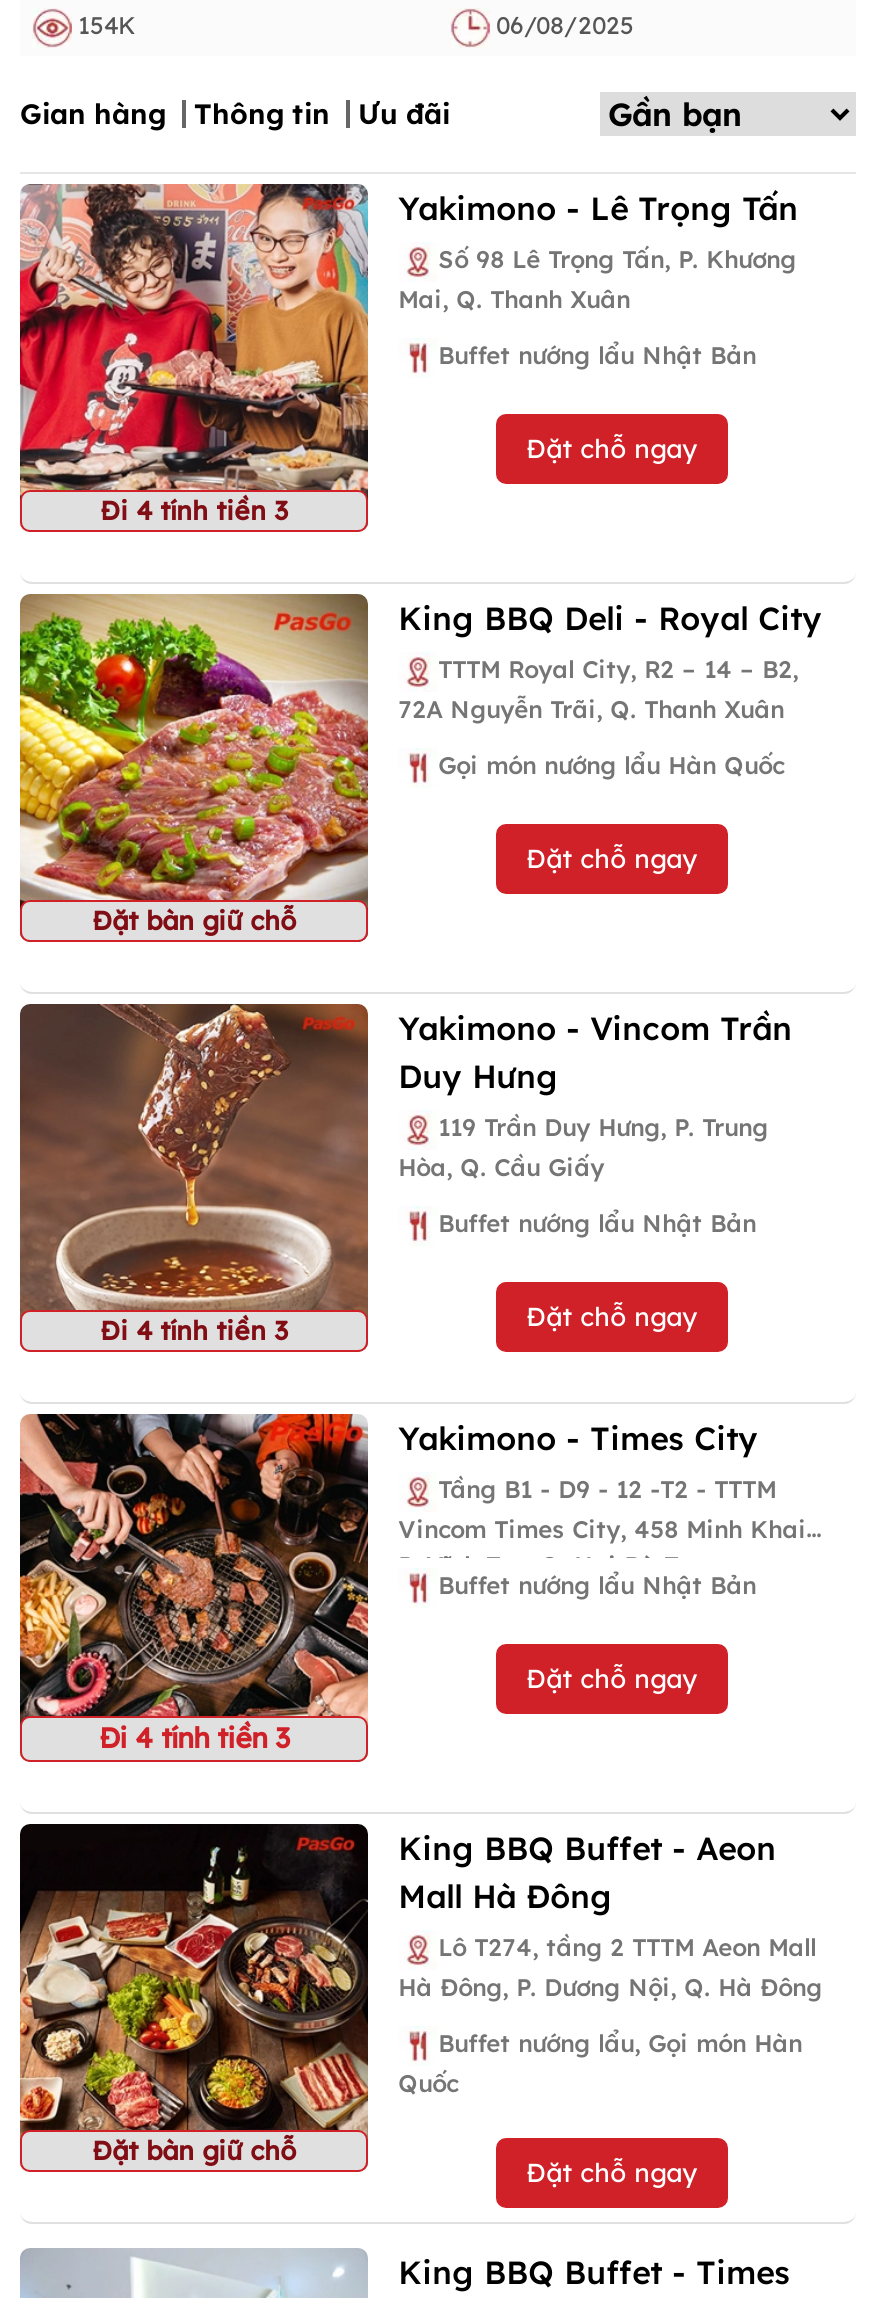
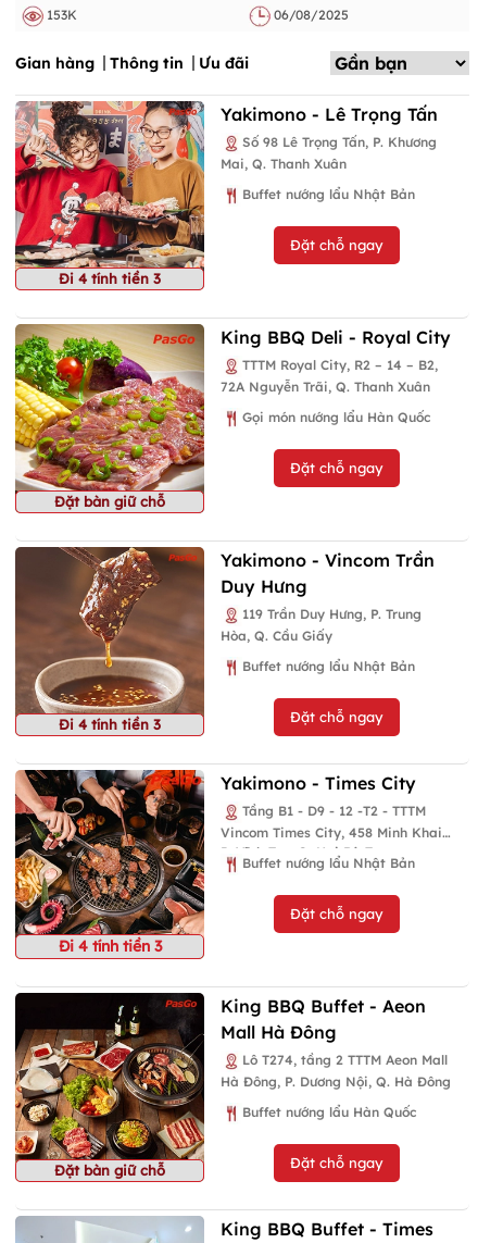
[72,10,136,40] 154K -> [43,7,77,23] 153K
[398,2027,802,2097] Buffet nướng lẩu, Gọi món Hàn | Quốc -> [242,1103,416,1120] Buffet nướng lẩu Hàn Quốc

